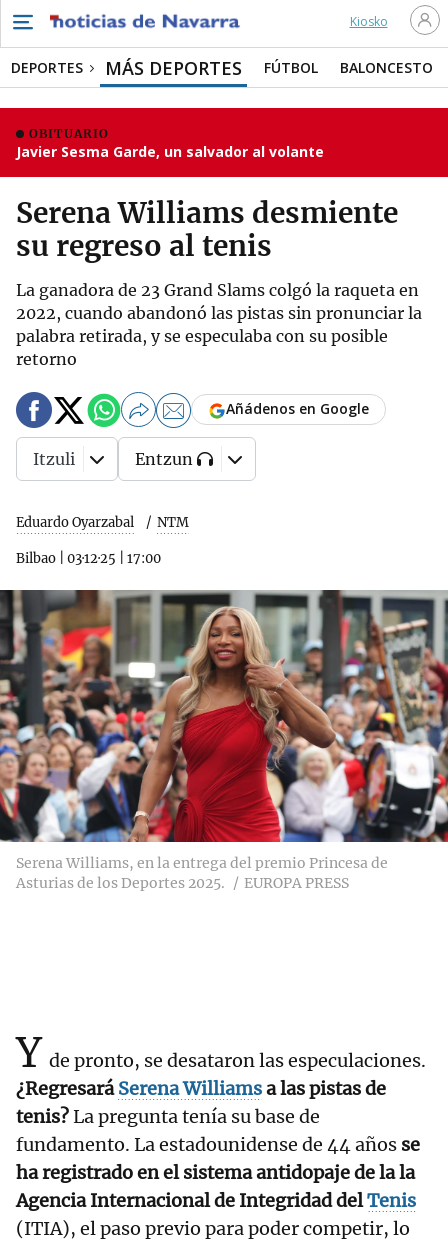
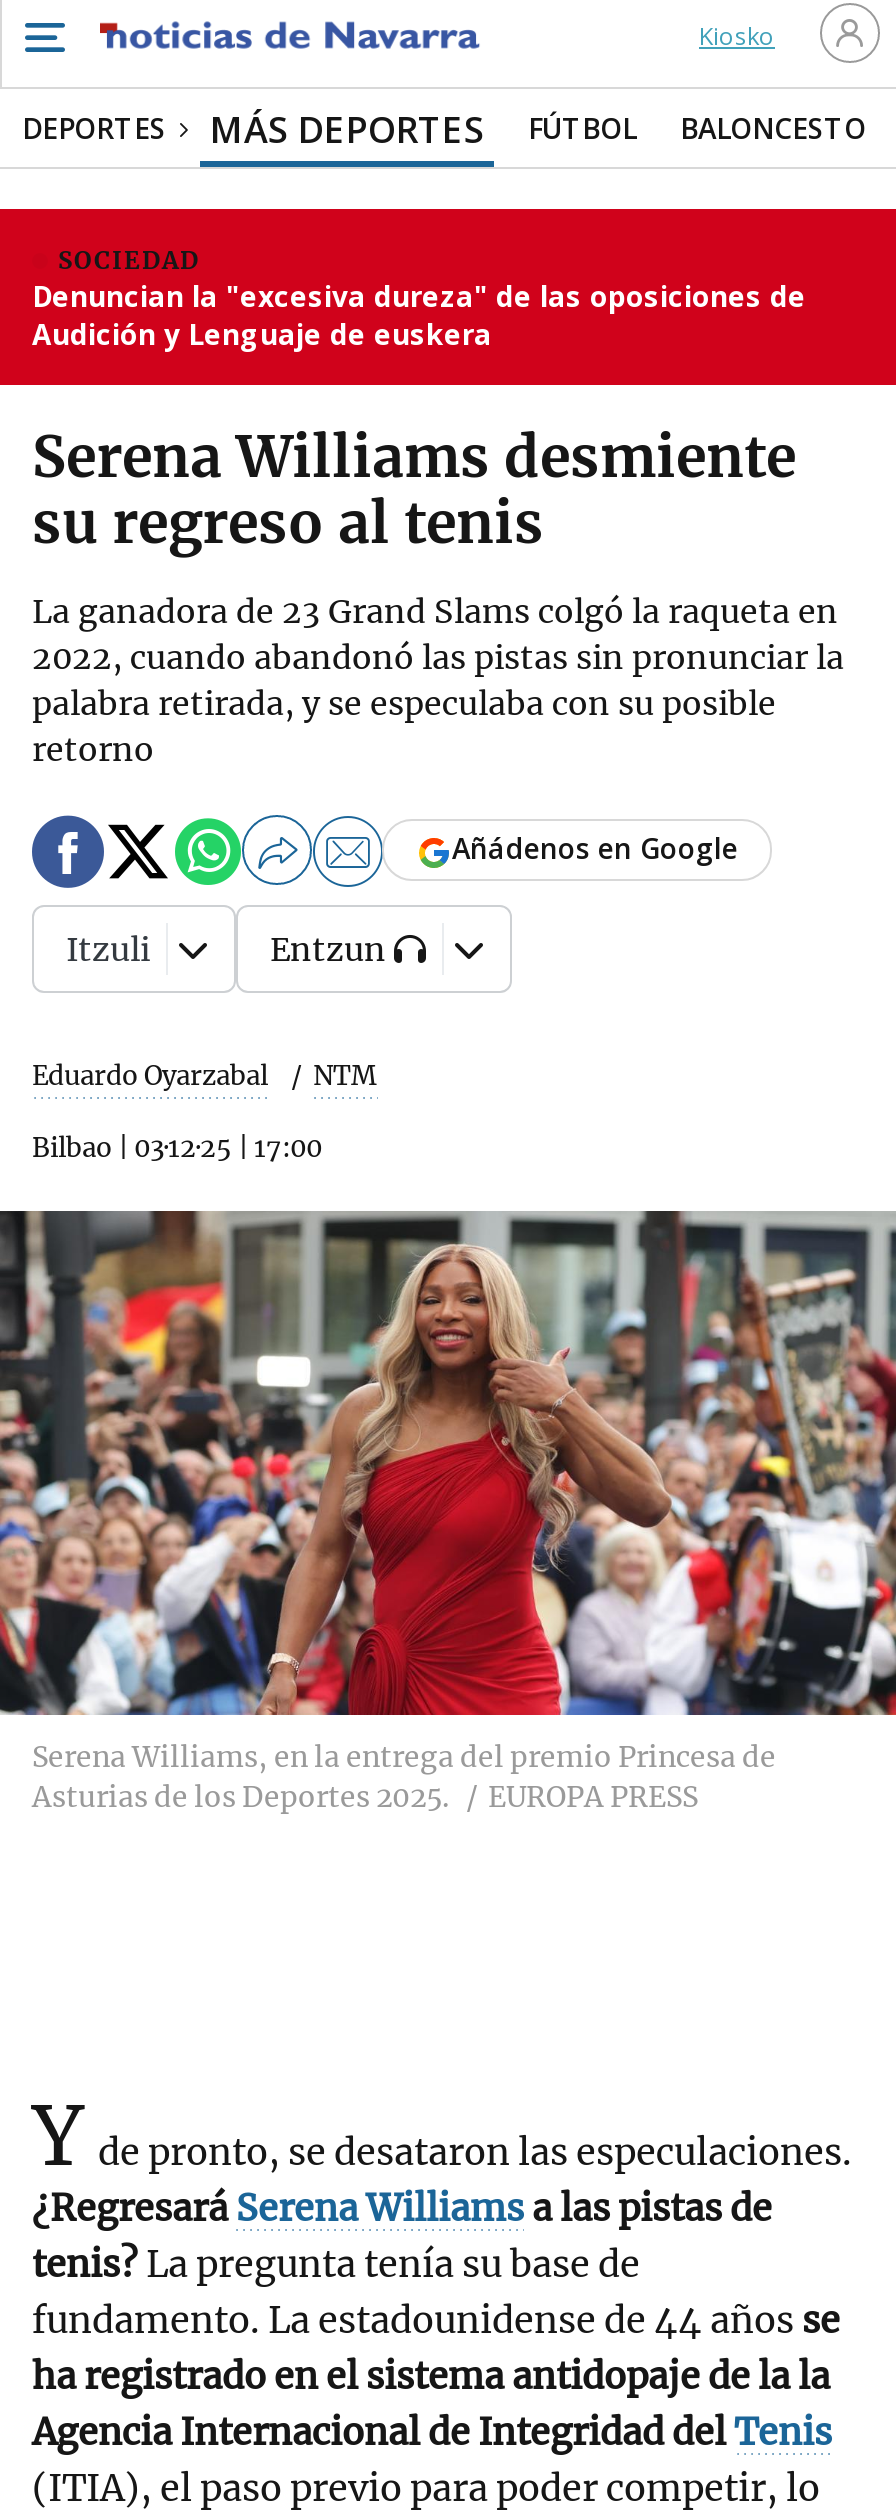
[16,126,324,161] OBITUARIO | Javier Sesma Garde, un salvador al volante -> [32,245,806,353] SOCIEDAD | Denuncian la "excesiva dureza" de las oposiciones de | Audición y Lenguaje de euskera

